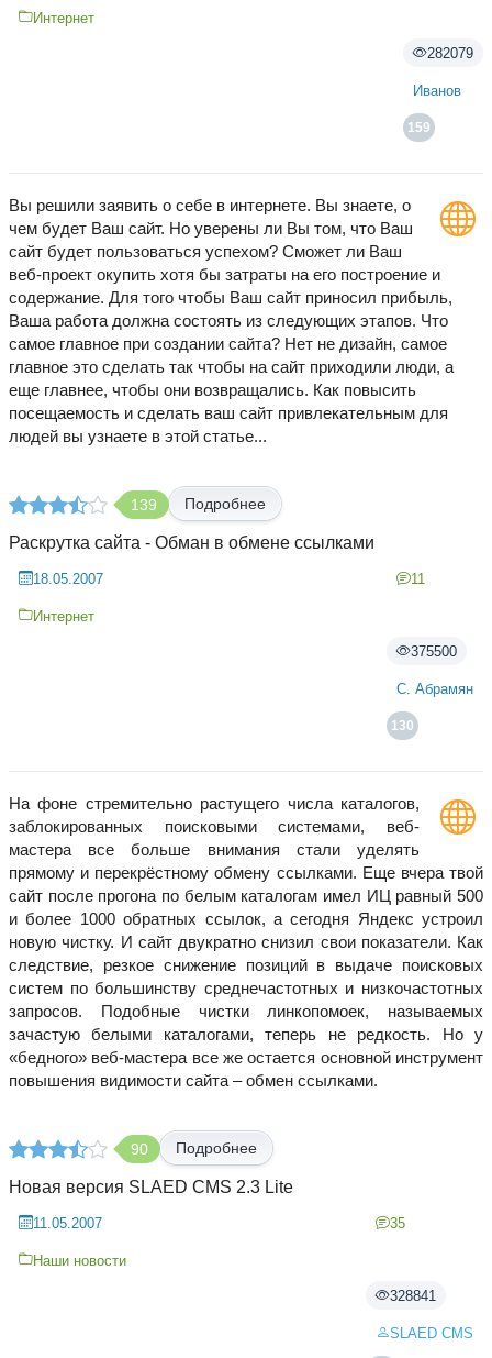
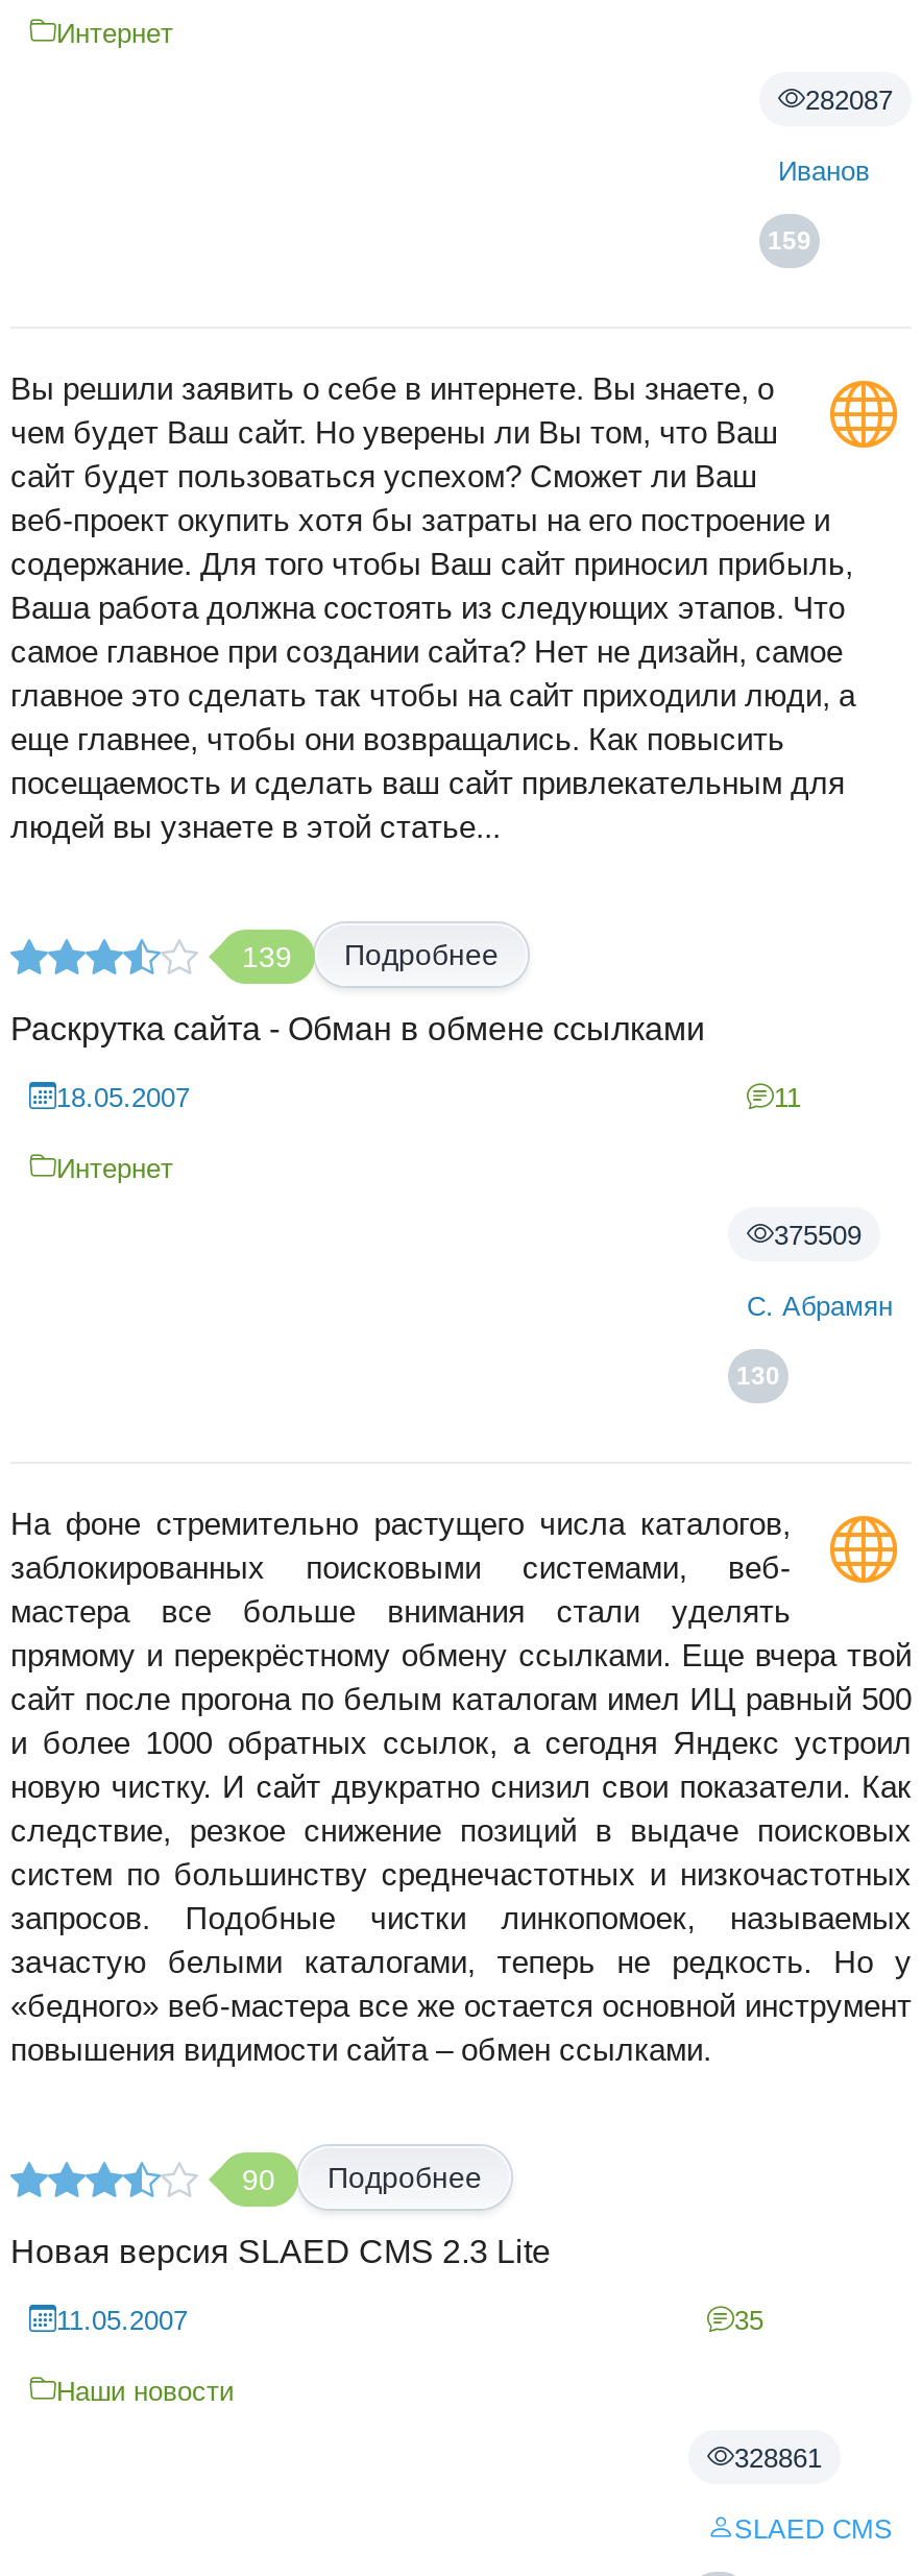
[427,45,473,61] 282079 -> [805,83,893,115] 282087
[411,643,457,659] 375500 -> [774,1219,862,1250] 375509
[390,1287,436,1304] 328841 -> [734,2441,822,2473] 328861

